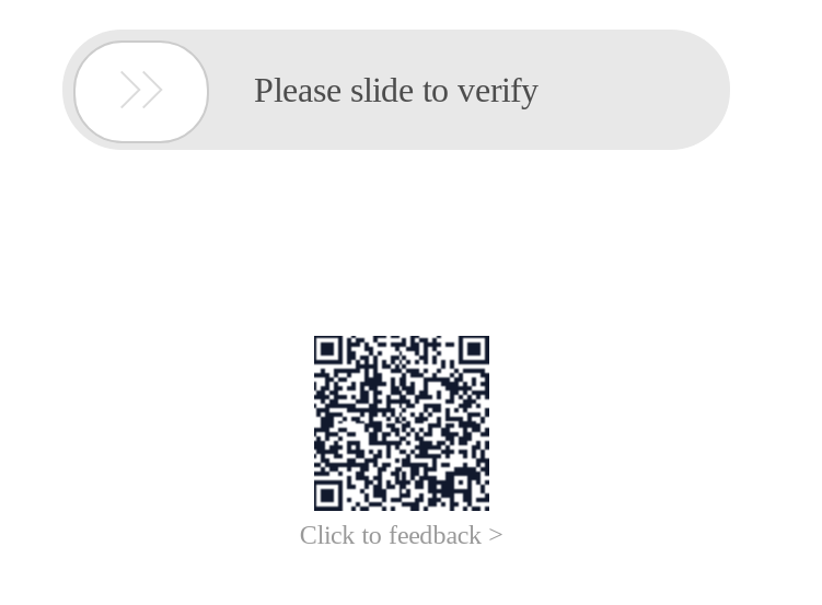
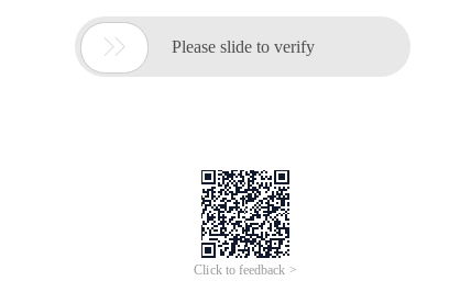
[312,336,491,513] [image] -> [200,170,289,259] [image]

